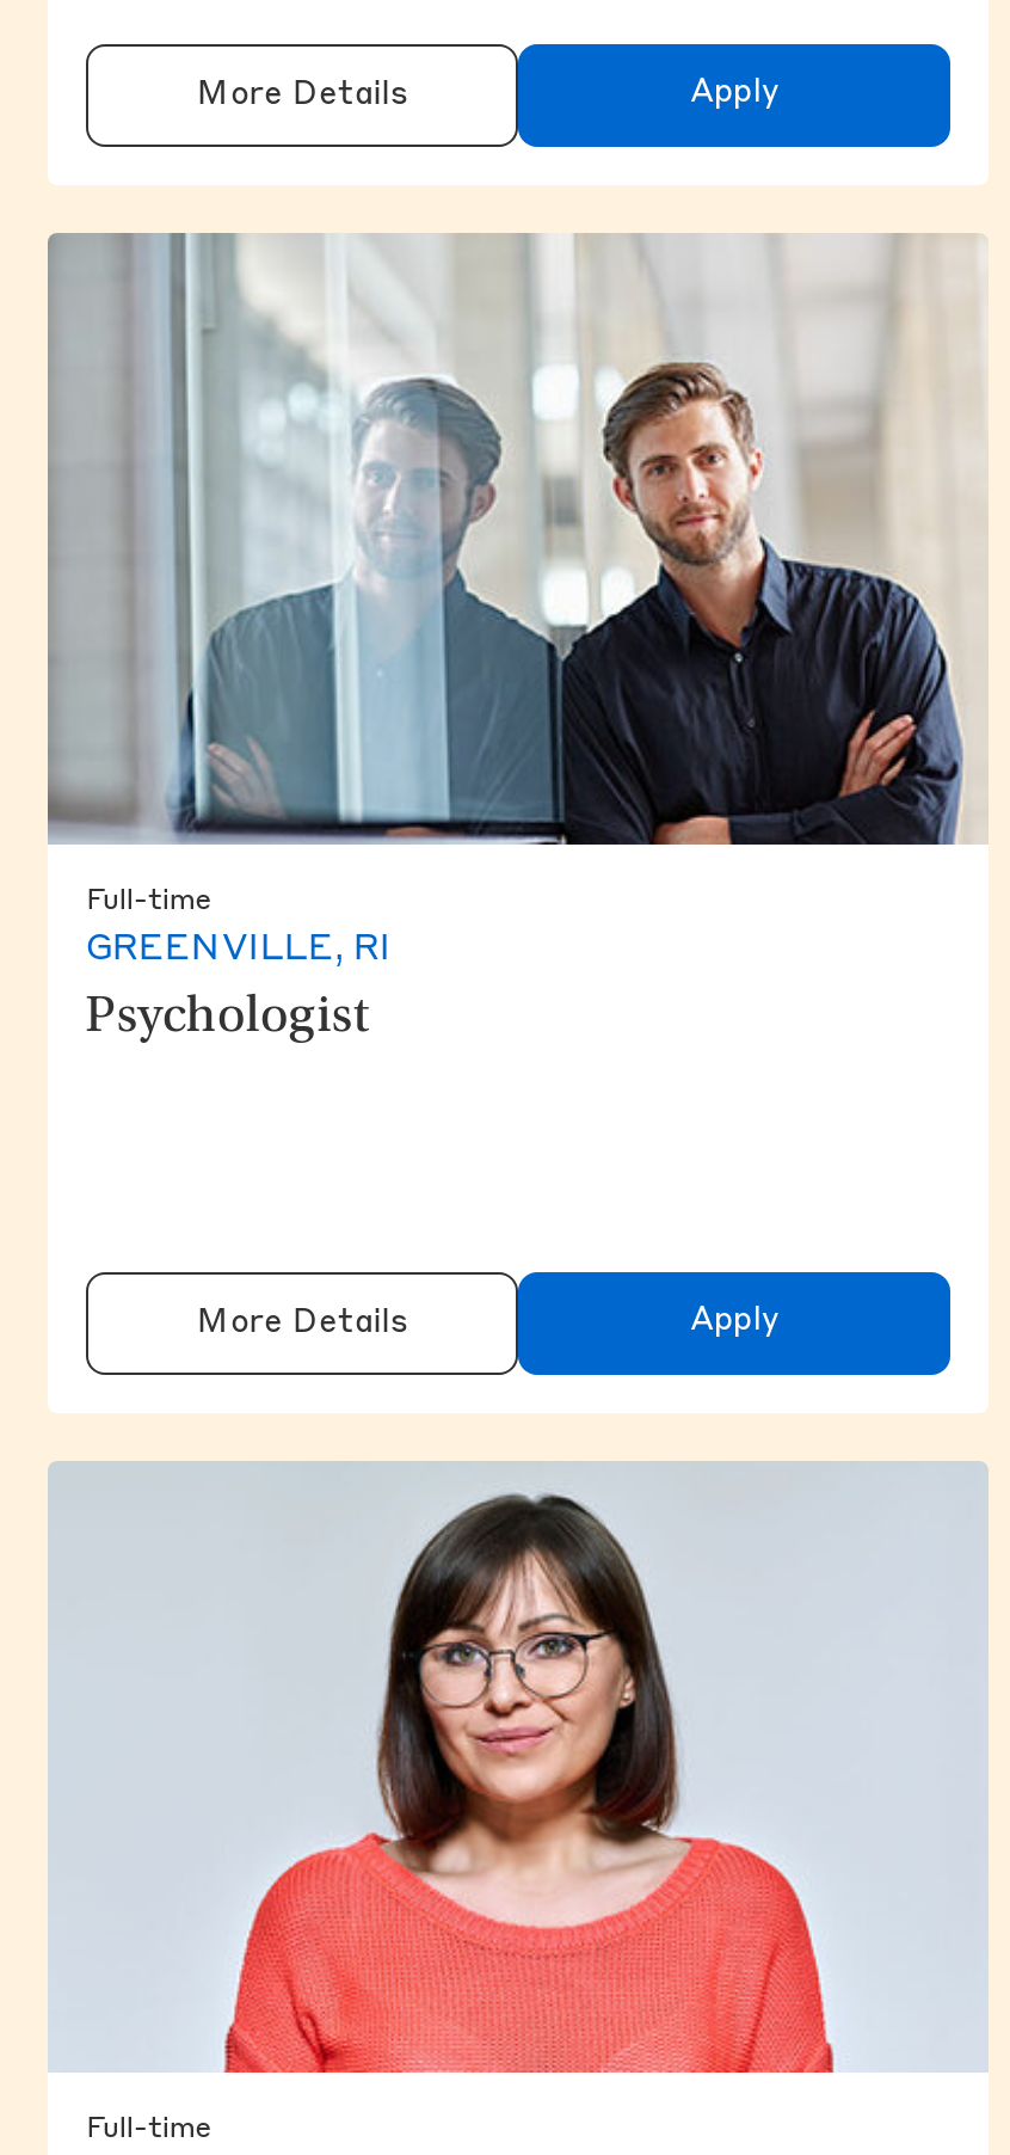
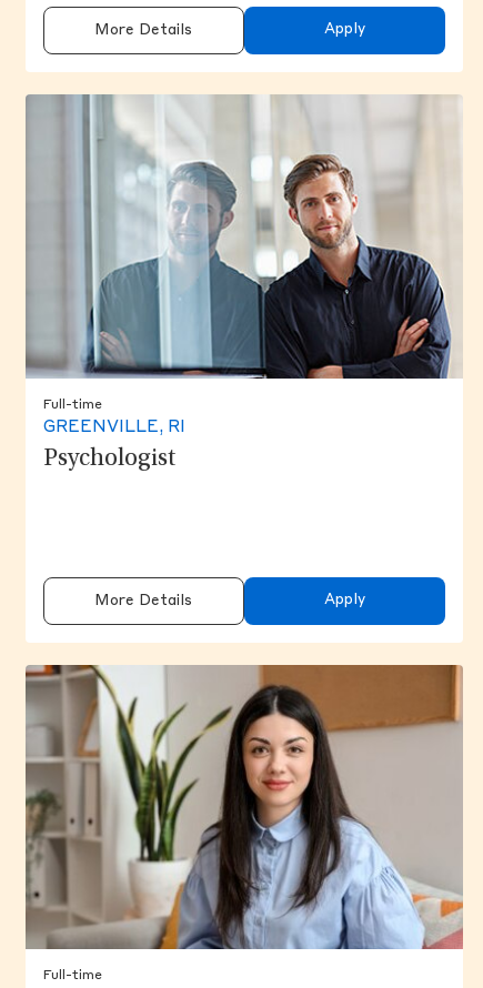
[48,1460,989,2074] [image] -> [24,664,464,950] [image]

